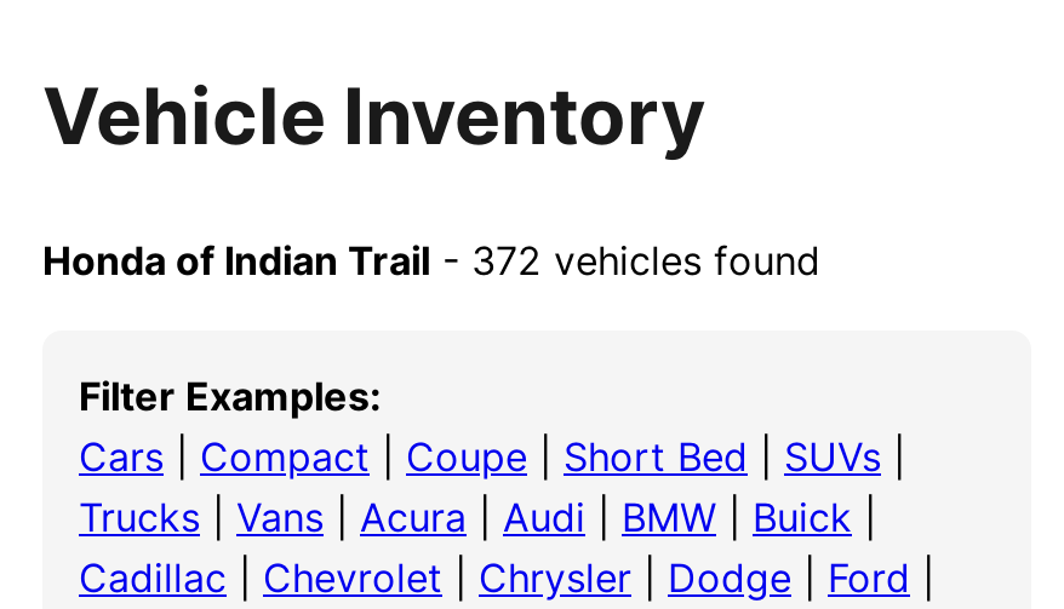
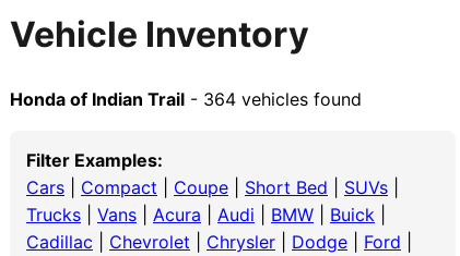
[42,236,820,284] Honda of Indian Trail - 372 vehicles found -> [10,88,362,110] Honda of Indian Trail - 364 vehicles found

